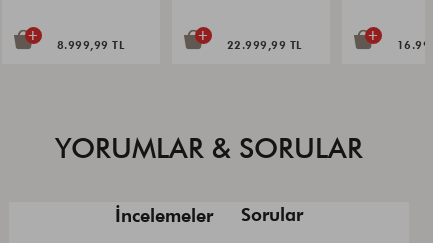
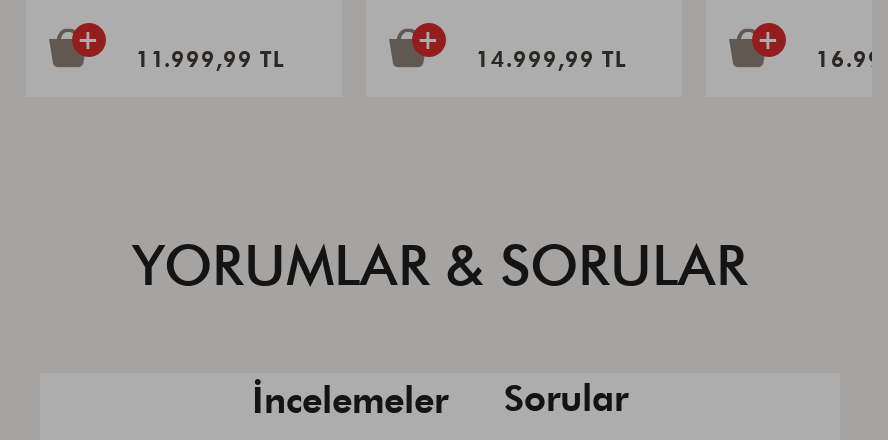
[57,37,124,52] 8.999,99 TL -> [136,44,284,74] 11.999,99 TL
[227,37,302,52] 22.999,99 TL -> [476,44,626,74] 14.999,99 TL

